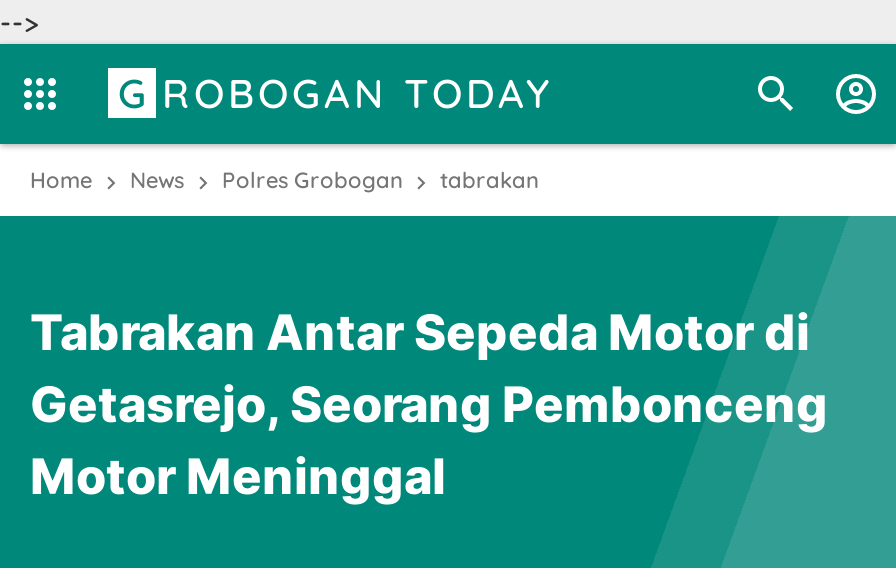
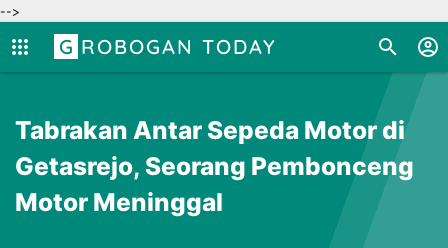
[30,166,538,194] Home | News | Polres Grobogan | tabrakan -> none

